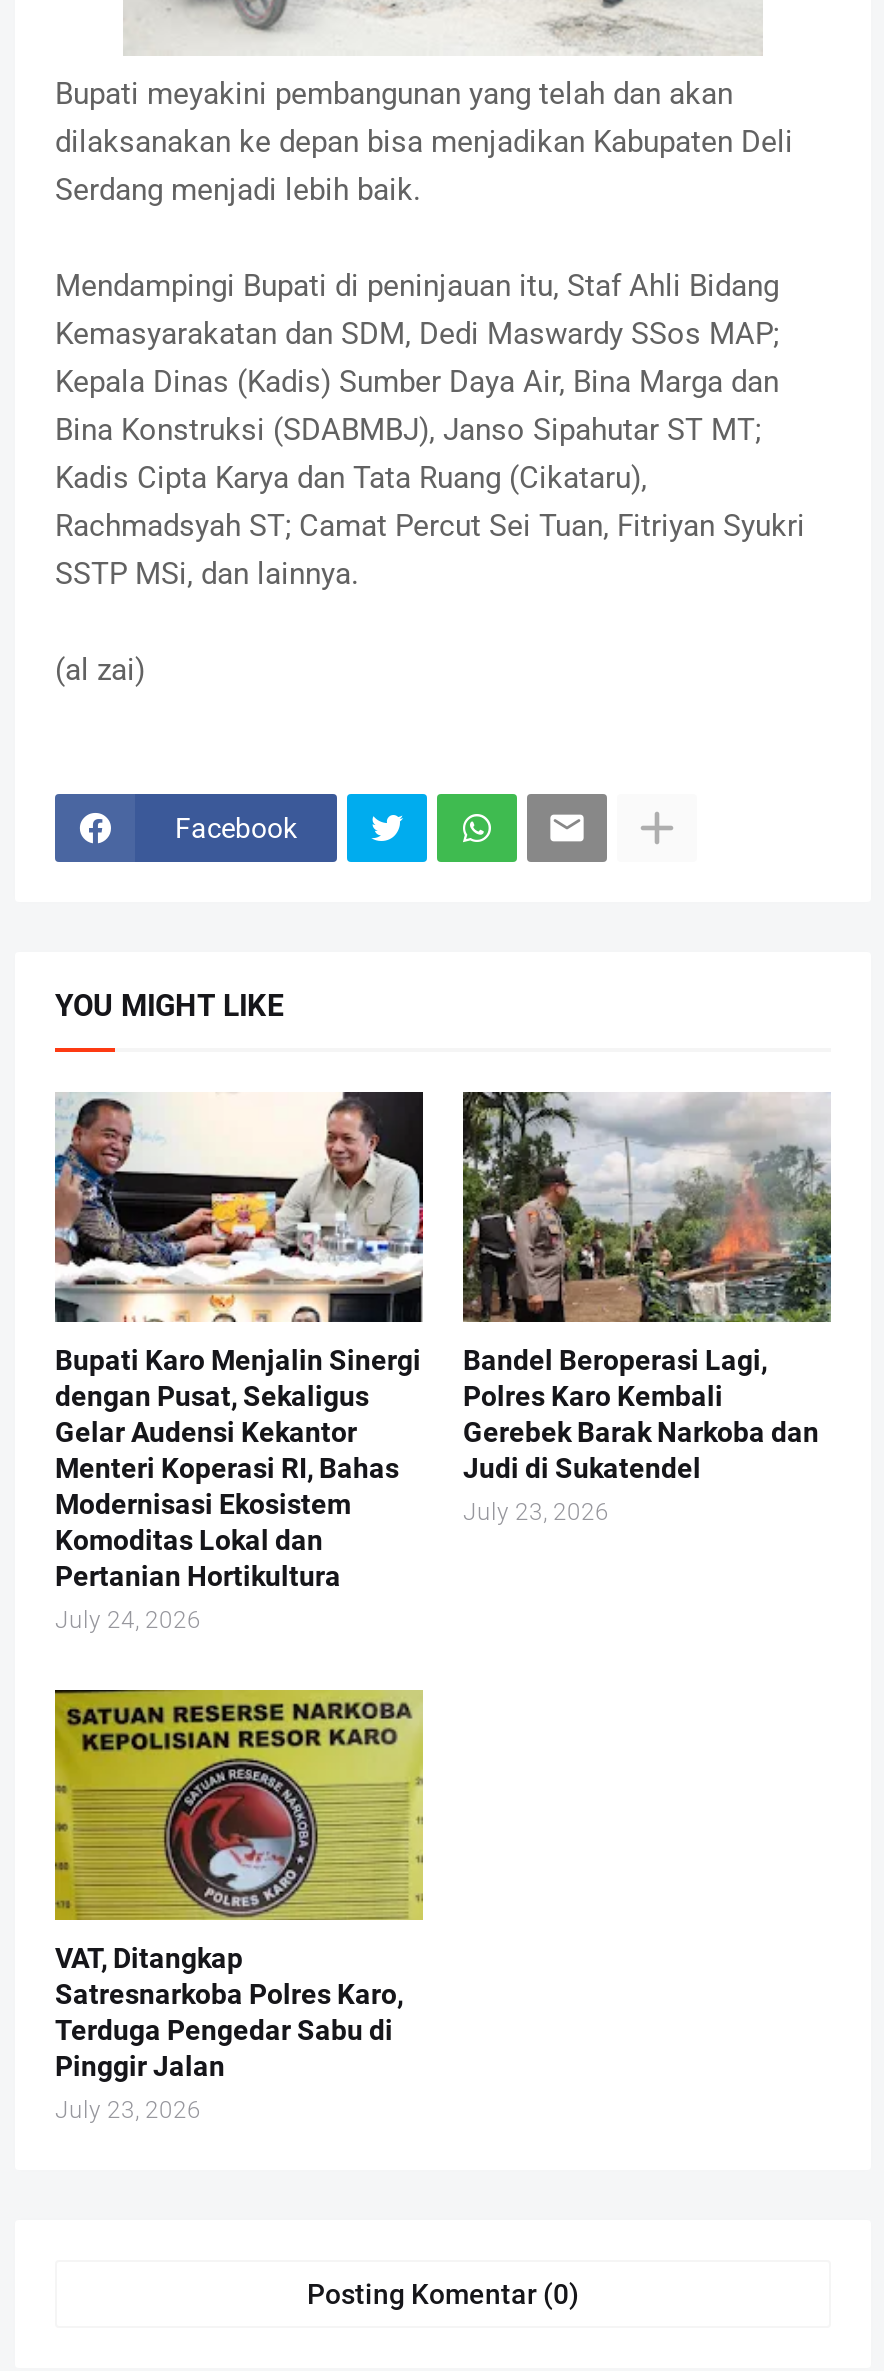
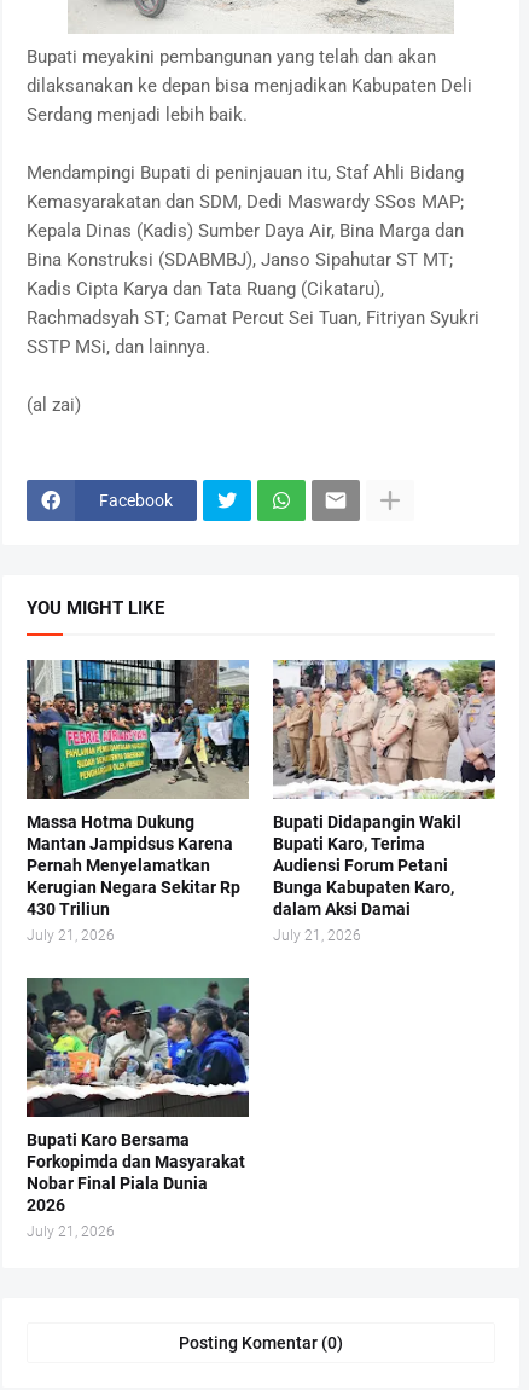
[53,1090,425,1324] [image] -> [25,659,250,760] [image]
[461,1090,831,1526] [image] | Bandel Beroperasi Lagi, | Polres Karo Kembali | Gerebek Barak Narkoba dan | Judi di Sukatendel | July 23, 2026 -> [272,659,495,944] [image] | Bupati Didapangin Wakil | Bupati Karo, Terima | Audiensi Forum Petani | Bunga Kabupaten Karo, | dalam Aksi Damai | July 21, 2026
[55,1344,421,1634] Bupati Karo Menjalin Sinergi | dengan Pusat, Sekaligus | Gelar Audensi Kekantor | Menteri Koperasi RI, Bahas | Modernisasi Ekosistem | Komoditas Lokal dan | Pertanian Hortikultura | July 24, 2026 -> [27,812,240,944] Massa Hotma Dukung | Mantan Jampidsus Karena | Pernah Menyelamatkan | Kerugian Negara Sekitar Rp | 430 Triliun | July 21, 2026
[53,1688,425,2124] [image] | VAT, Ditangkap | Satresnarkoba Polres Karo, | Terduga Pengedar Sabu di | Pinggir Jalan | July 23, 2026 -> [25,977,250,1240] [image] | Bupati Karo Bersama | Forkopimda dan Masyarakat | Nobar Final Piala Dunia | 2026 | July 21, 2026

